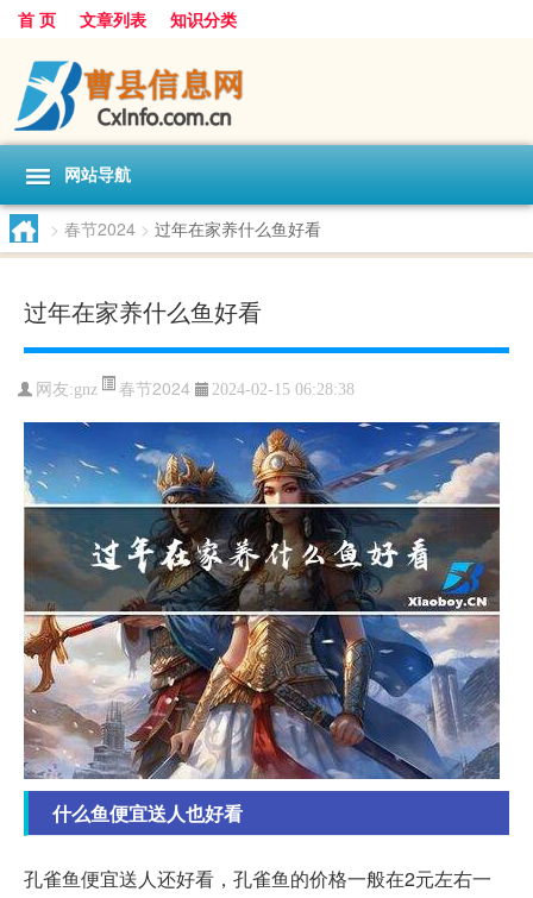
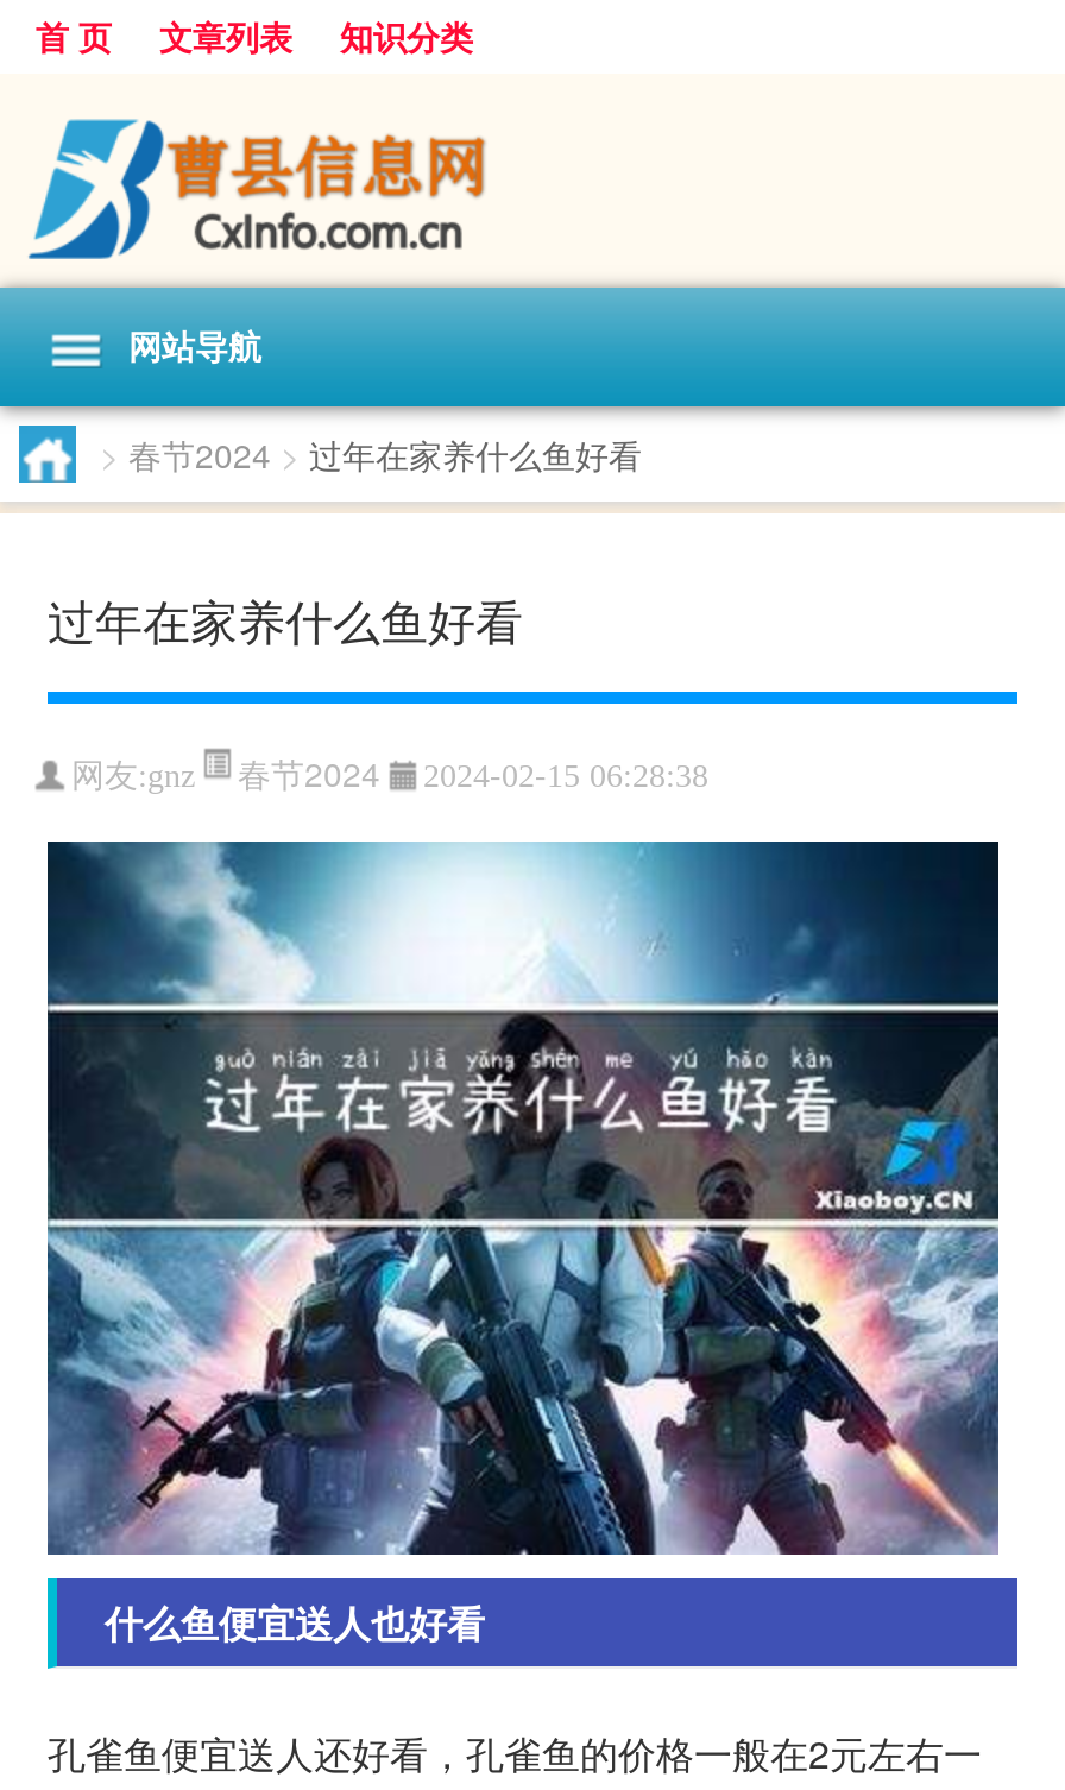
[23,421,501,780] [image] -> [45,839,1001,1557] [image]

